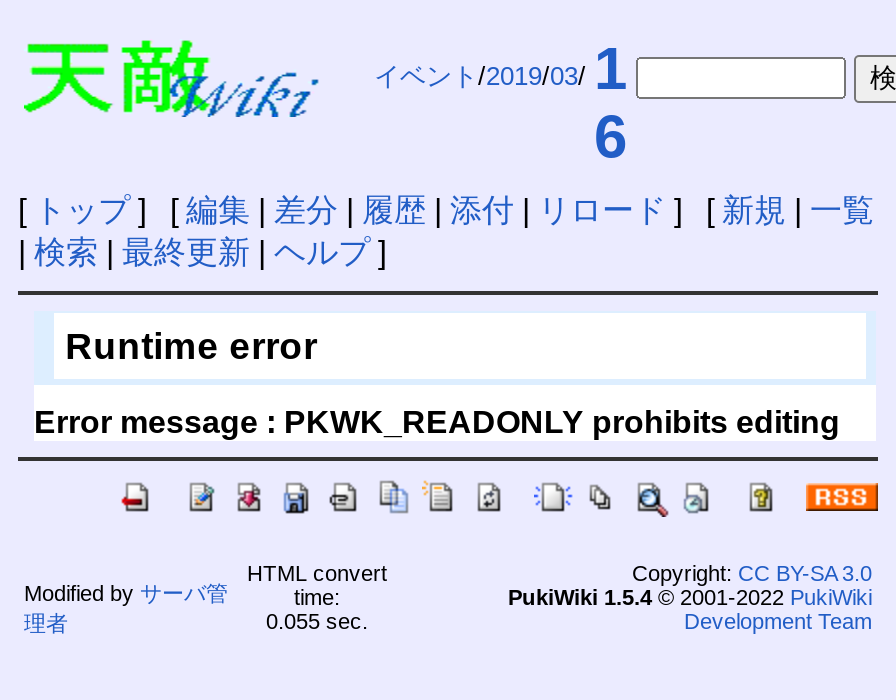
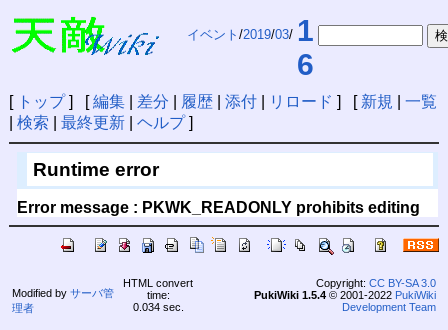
[266,608,368,632] 0.055 sec. -> [133,301,184,313] 0.034 sec.

